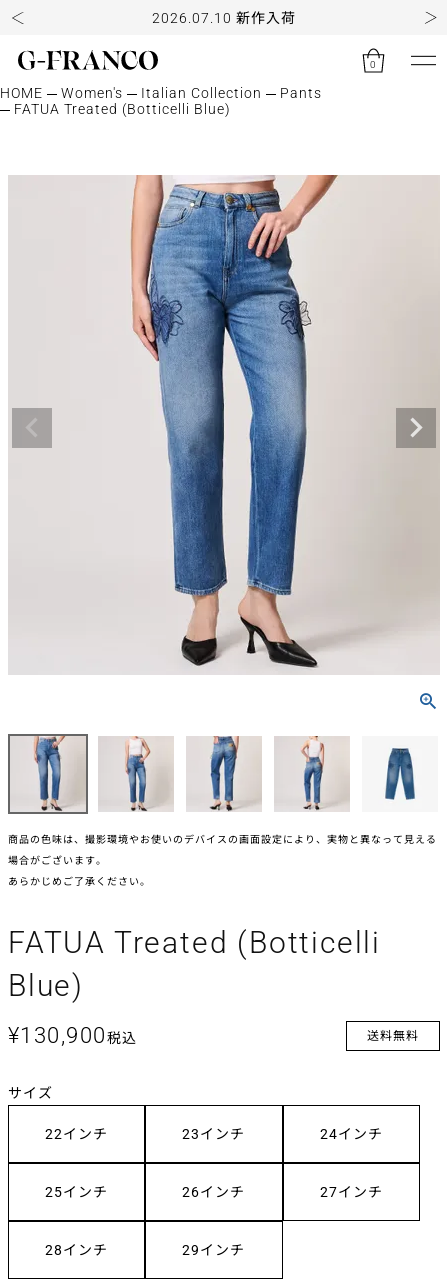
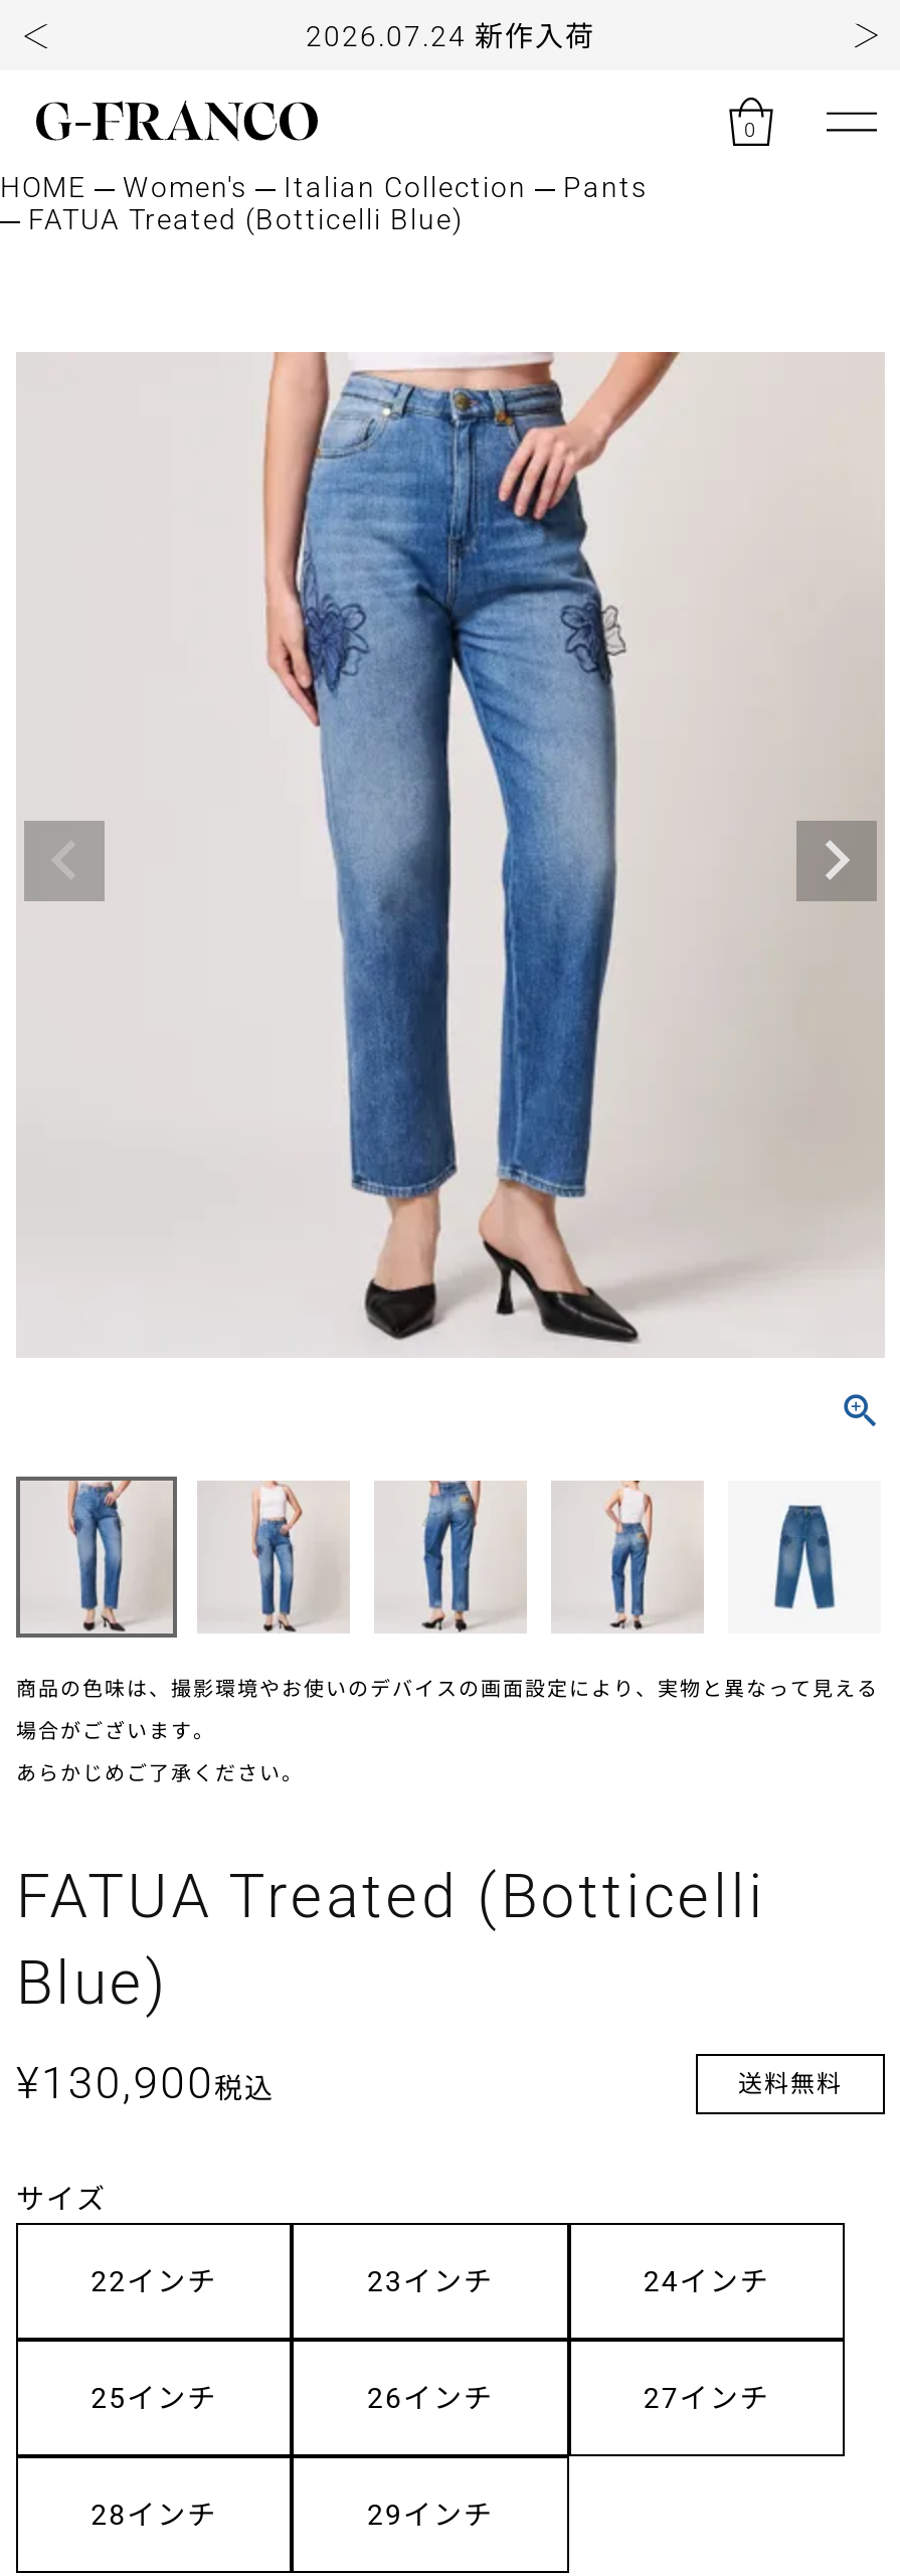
[152,9,296,25] 2026.07.10 新作入荷 -> [306,19,595,51] 2026.07.24 新作入荷

